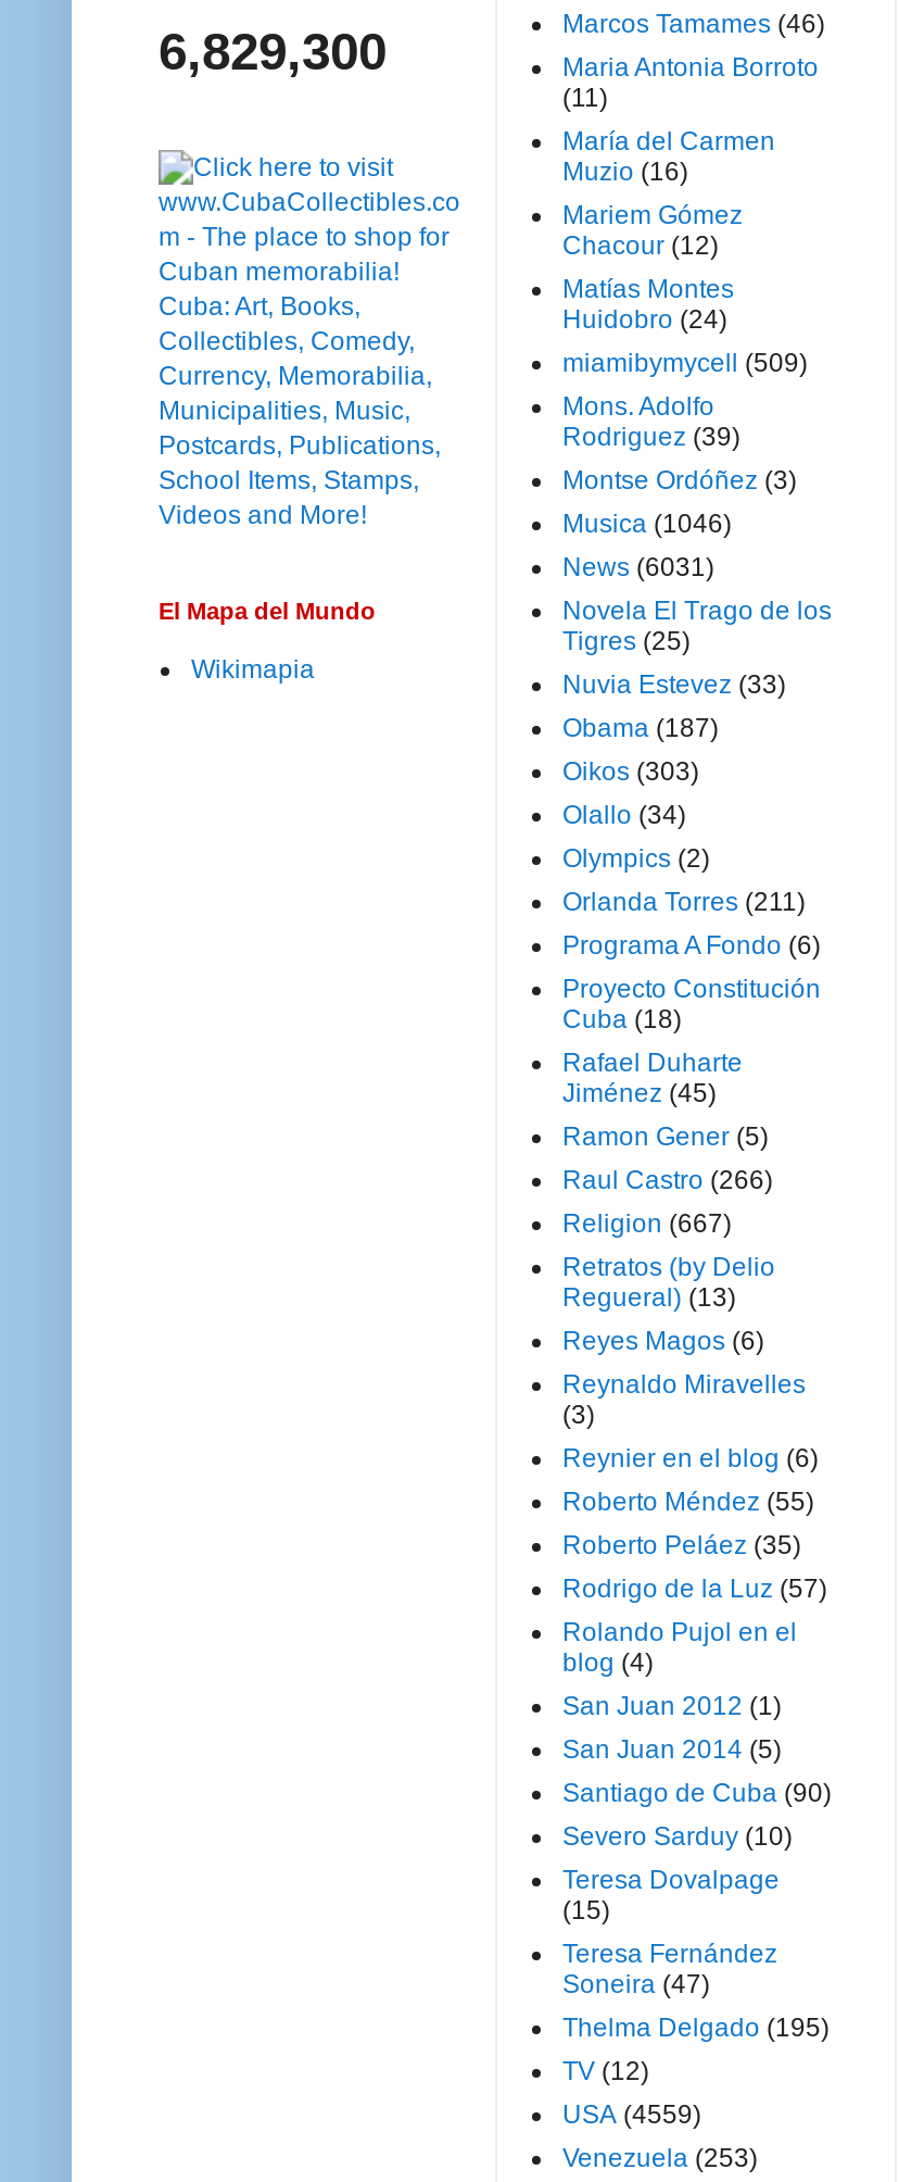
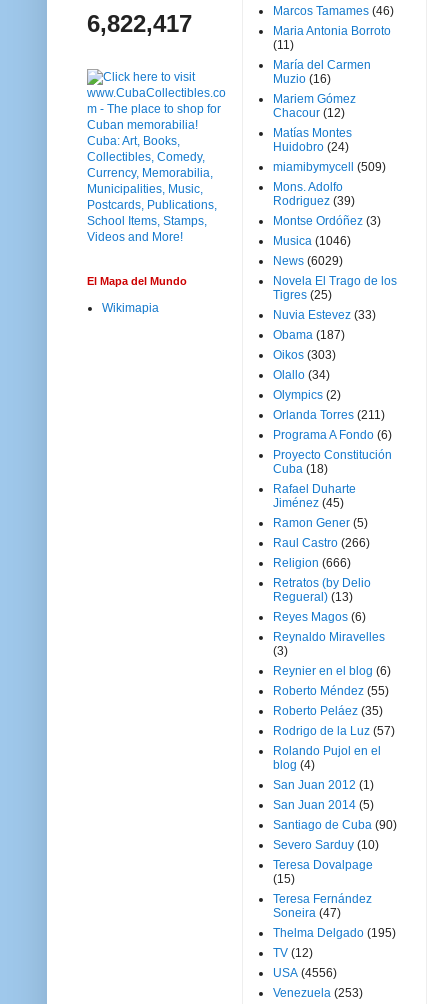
[159,22,387,80] 6,829,300 -> [87,10,192,37] 6,822,417
[562,552,714,582] News (6031) -> [273,254,343,268] News (6029)
[562,1208,732,1239] Religion (667) -> [273,556,351,570] Religion (666)
[562,2099,701,2130] USA (4559) -> [273,966,337,980] USA (4556)

